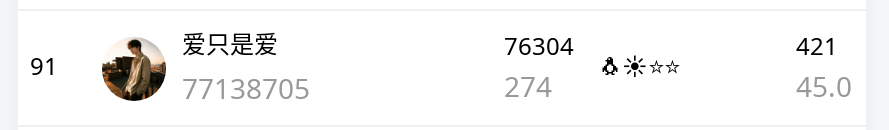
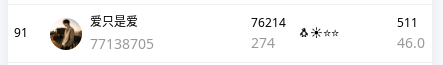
[504,29,574,63] 76304 -> [251,14,286,31] 76214
[796,29,838,63] 421 -> [397,14,418,31] 511
[796,67,852,105] 45.0 -> [397,33,425,52] 46.0

